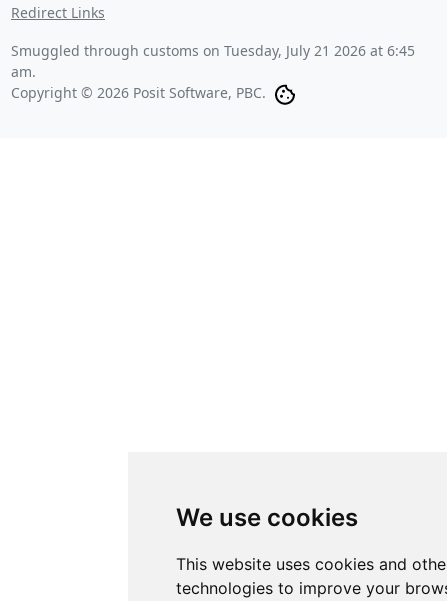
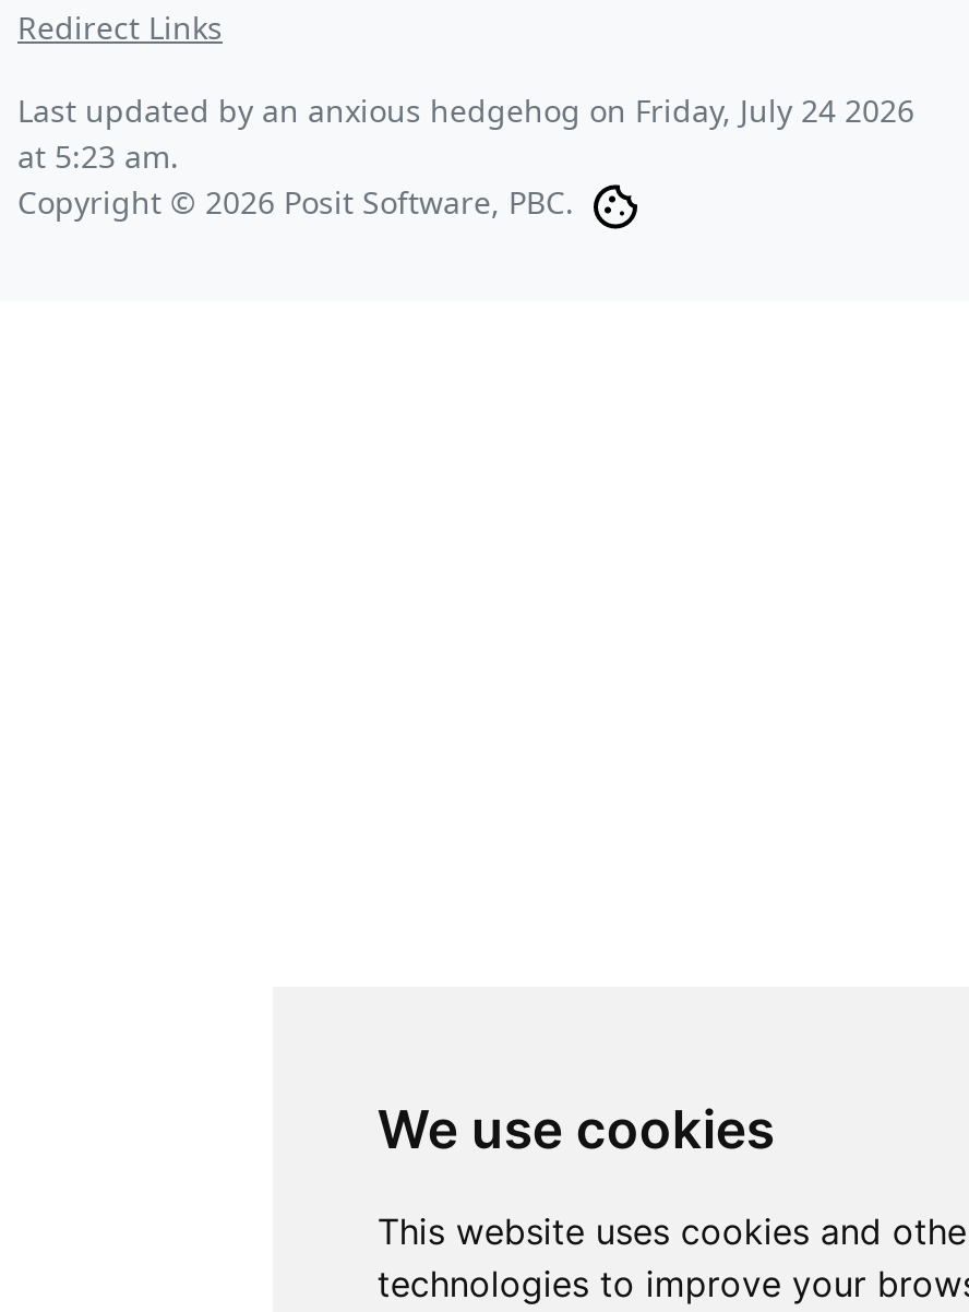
[11,41,415,81] Smuggled through customs on Tuesday, July 21 2026 at 6:45 | am. -> [17,90,914,177] Last updated by an anxious hedgehog on Friday, July 24 2026 | at 5:23 am.

